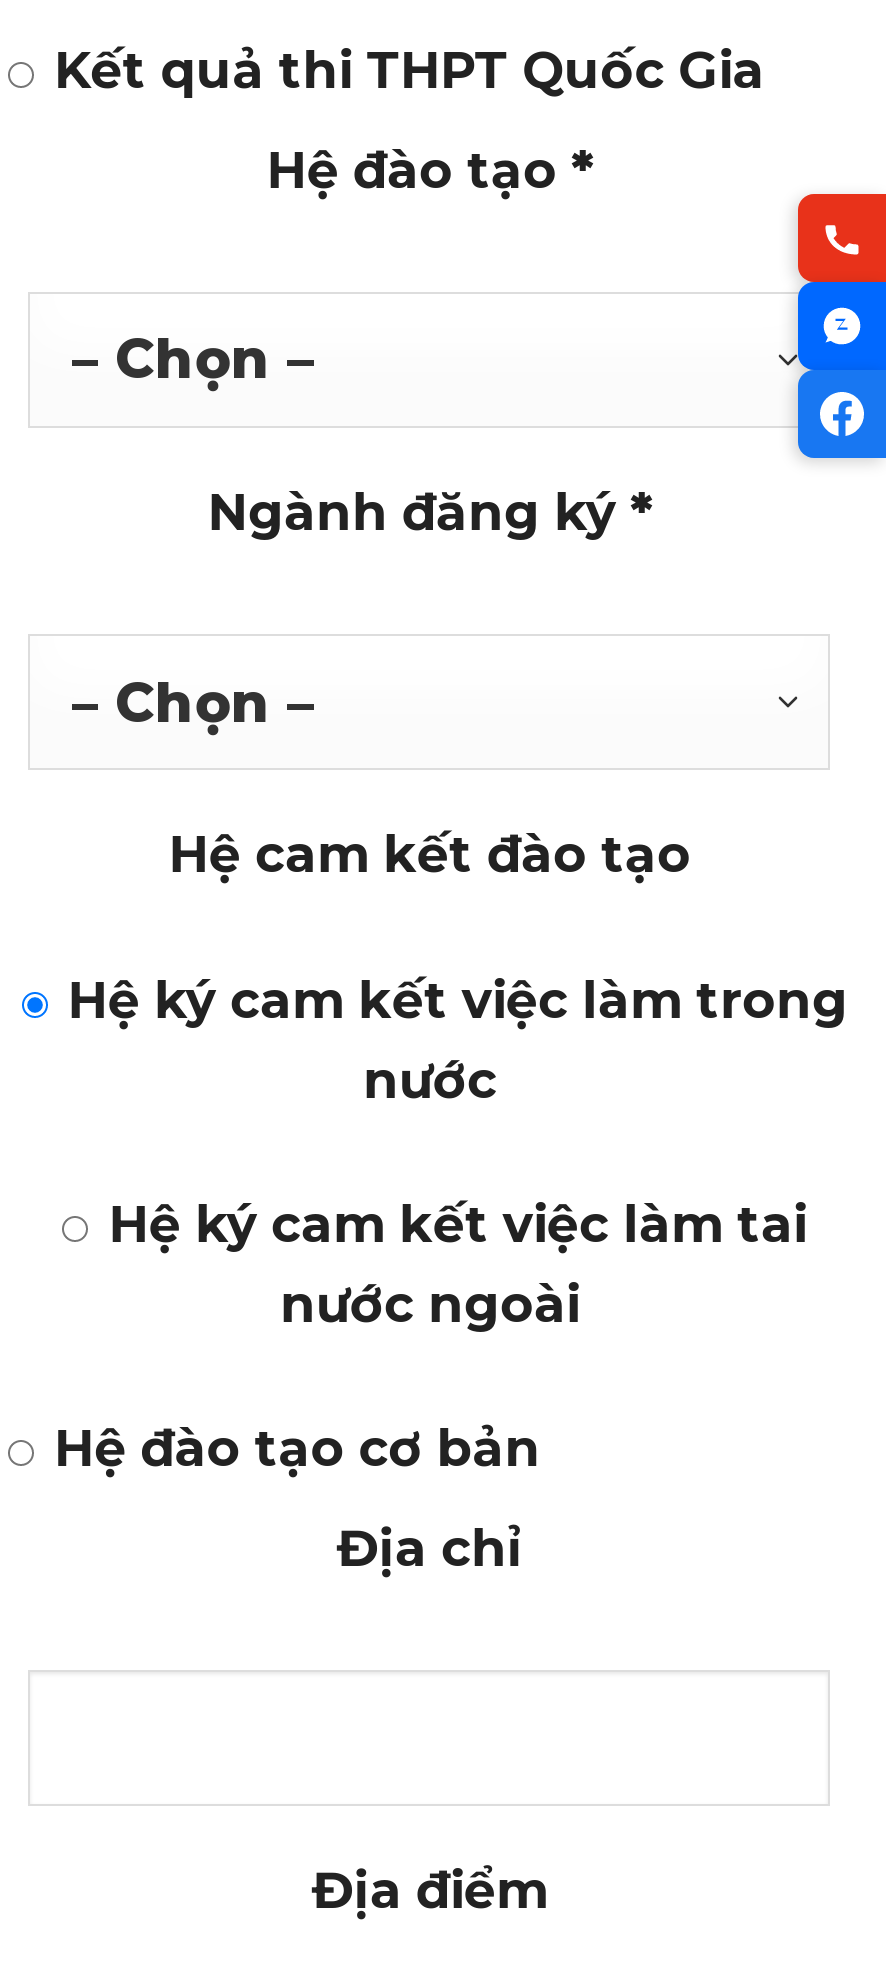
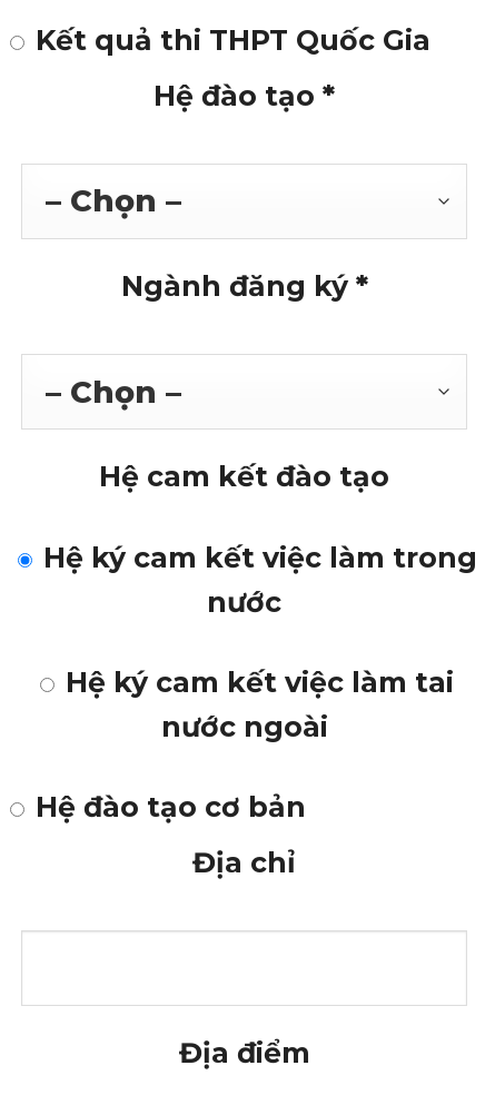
[794,192,880,462] [image] -> none

